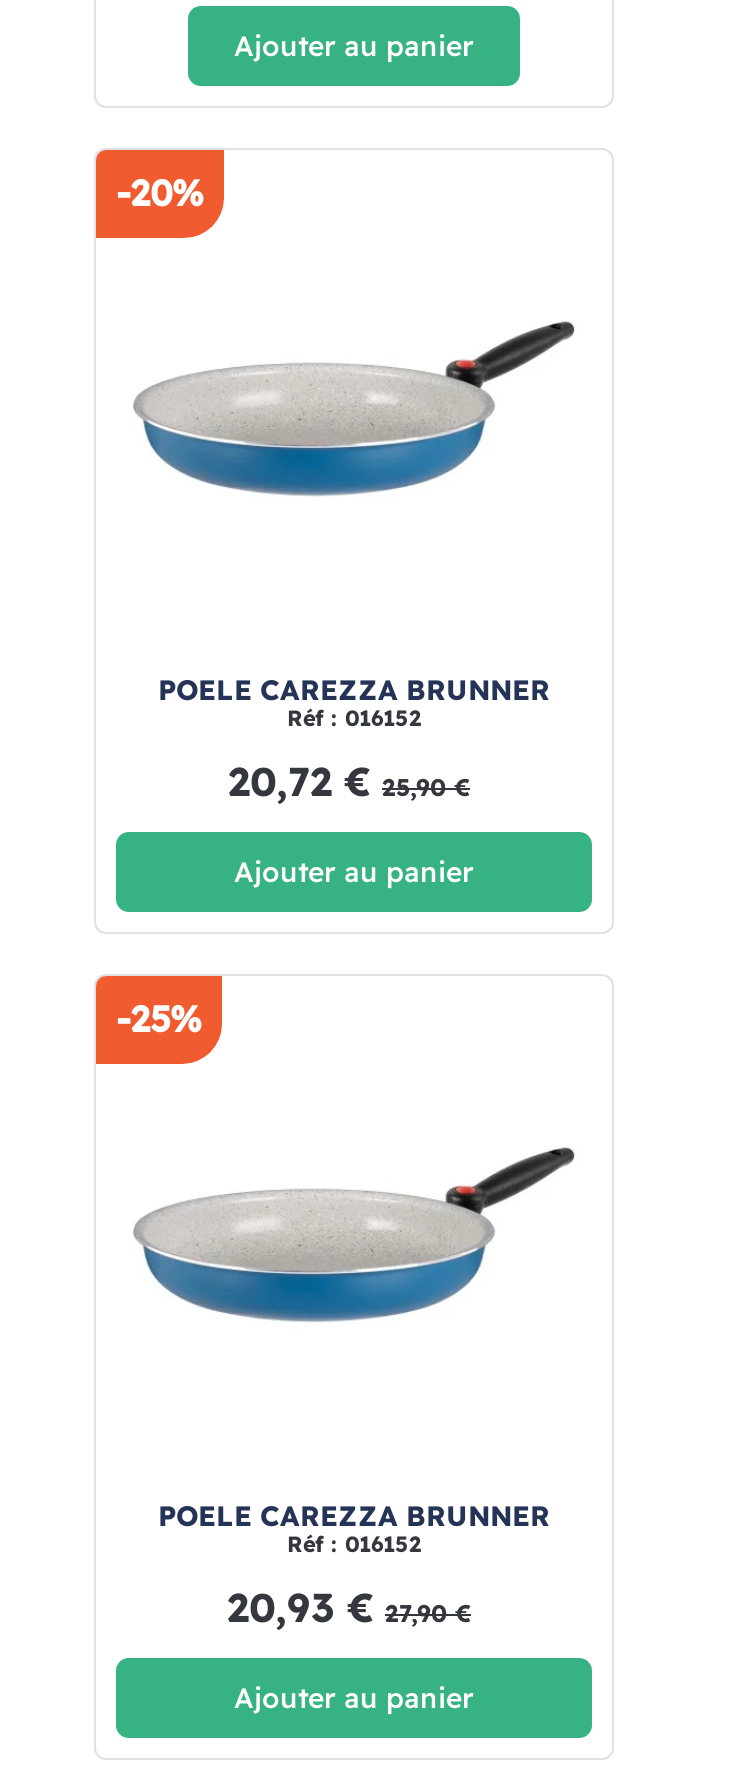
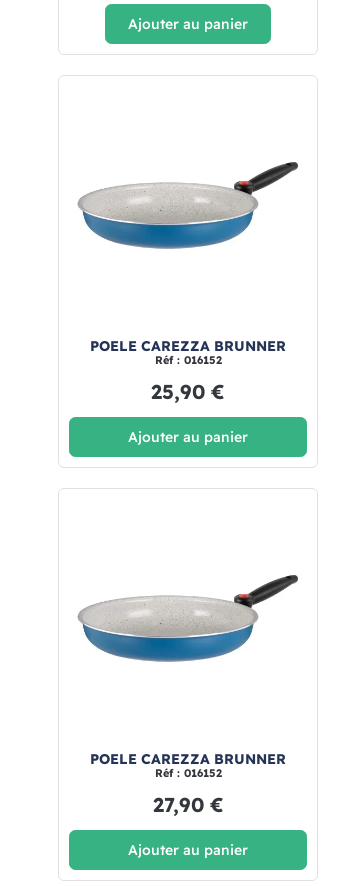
[116,170,204,216] -20% -> none
[228,756,470,806] 20,72 € 25,90 € -> [151,379,225,404] 25,90 €
[116,996,202,1042] -25% -> none
[227,1582,471,1632] 20,93 € 27,90 € -> [152,792,223,817] 27,90 €

